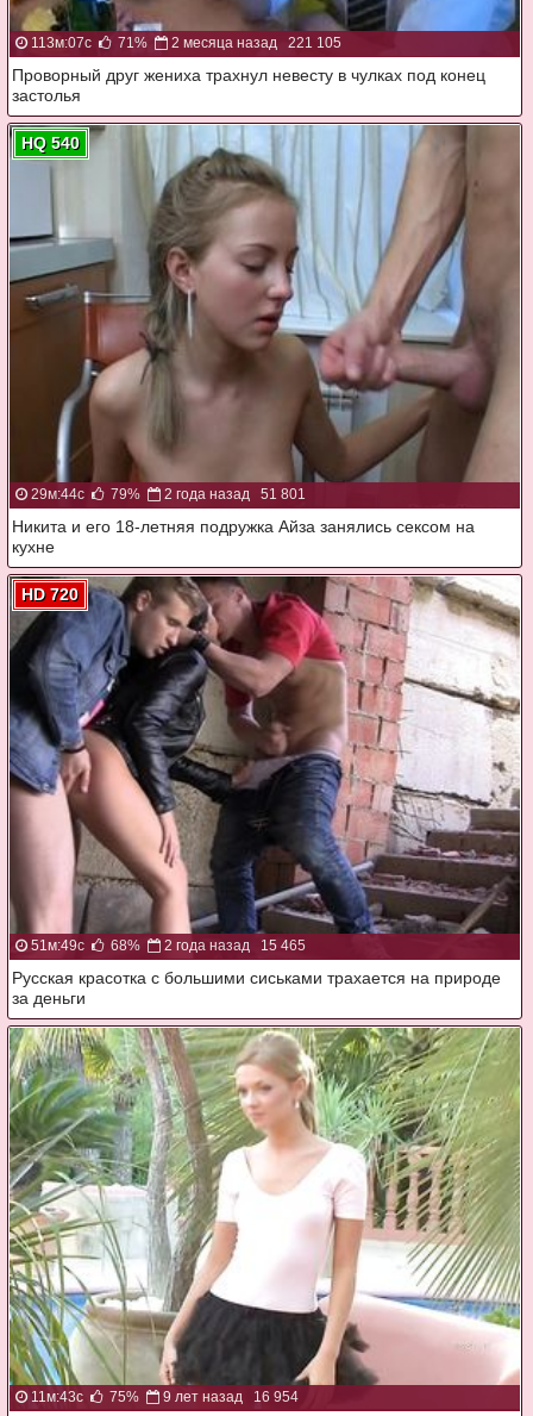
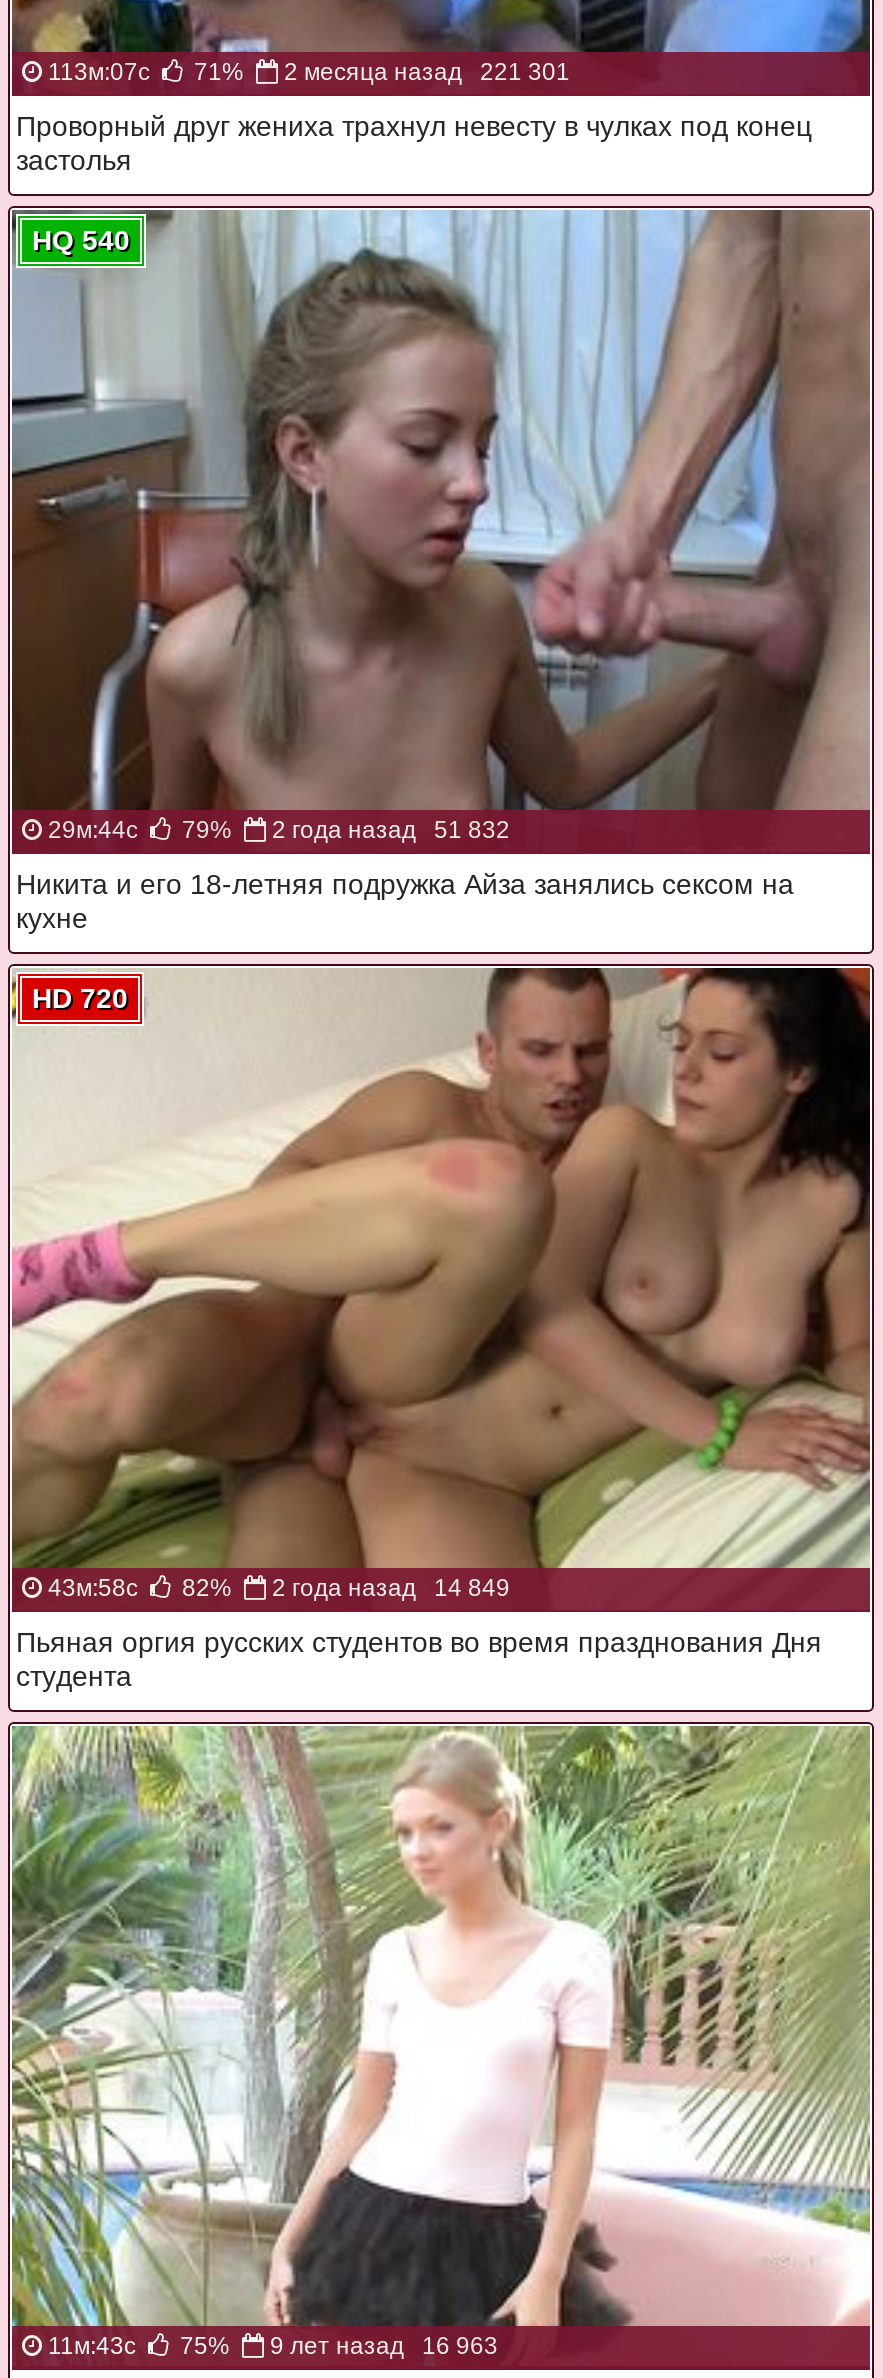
[27,35,341,51] 113м:07с 71% 2 месяца назад 221 105 -> [42,58,570,86] 113м:07с 71% 2 месяца назад 221 301
[27,486,306,503] 29м:44с 79% 2 года назад 51 801 -> [42,816,510,844] 29м:44с 79% 2 года назад 51 832
[8,575,521,954] [image] | 51м:49с | 68% | 2 года назад 15 465 -> [10,966,872,1602] [image] | 43м:58с | 82% | 2 года назад 14 849
[12,968,501,1007] Русская красотка с большими сиськами трахается на природе | за деньги -> [16,1626,822,1692] Пьяная оргия русских студентов во время празднования Дня | студента
[27,1388,299,1405] 11м:43с 75% 9 лет назад 16 954 -> [42,2332,498,2360] 11м:43с 75% 9 лет назад 16 963

